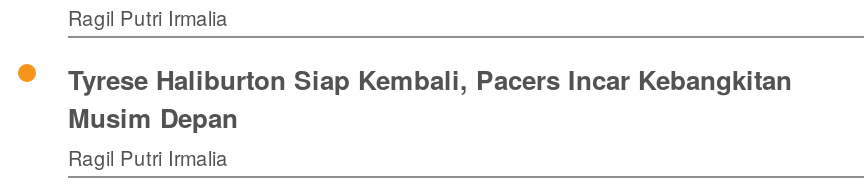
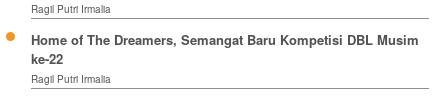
[68,61,792,137] Tyrese Haliburton Siap Kembali, Pacers Incar Kebangkitan | Musim Depan -> [31,30,419,68] Home of The Dreamers, Semangat Baru Kompetisi DBL Musim | ke-22

